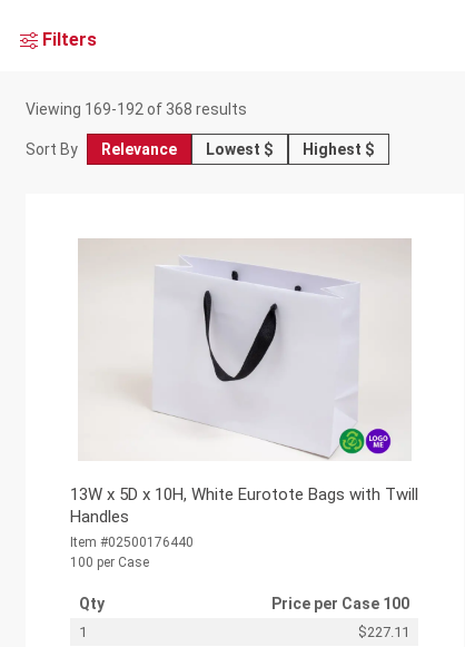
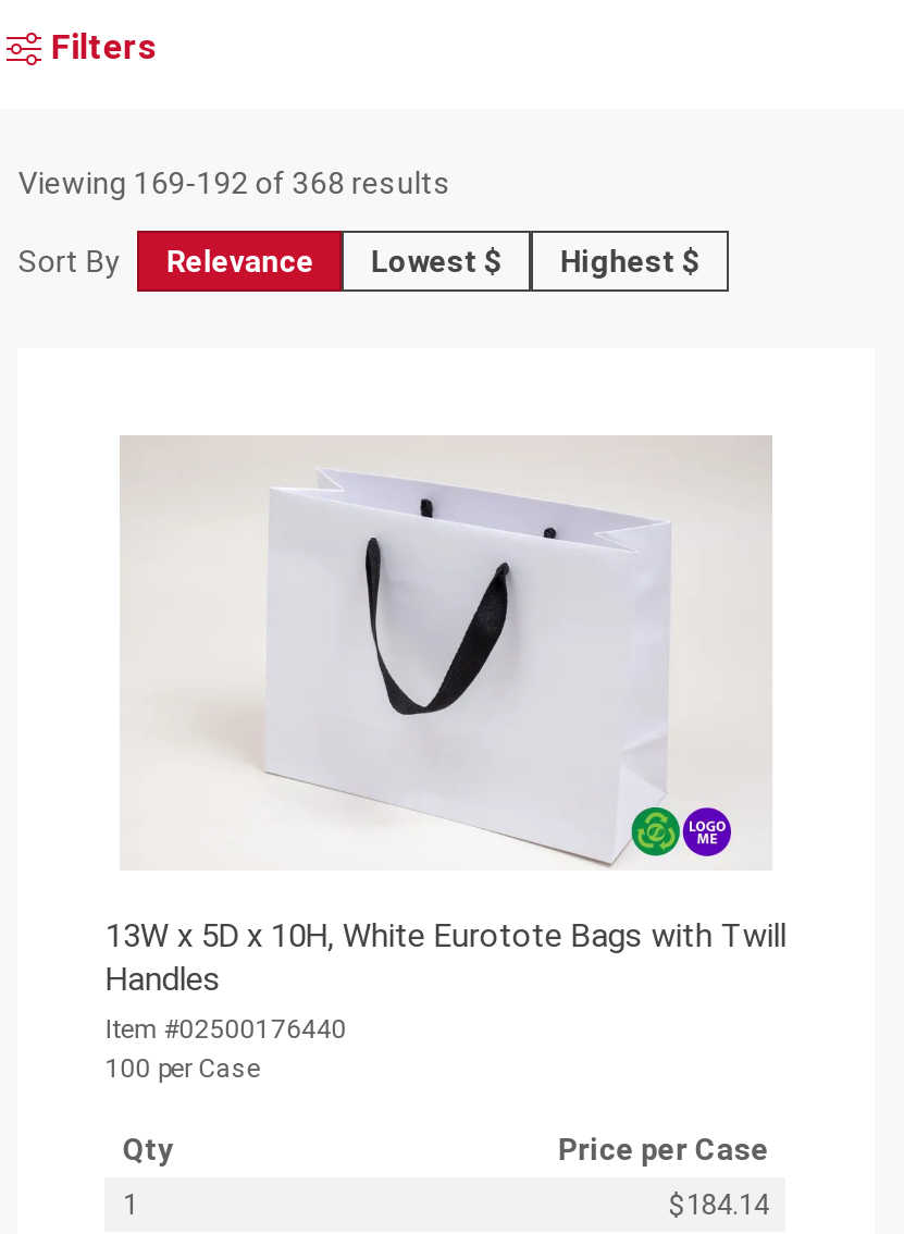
[272,595,410,612] Price per Case 100 -> [558,1132,769,1167] Price per Case
[359,624,410,640] $227.11 -> [669,1188,769,1221] $184.14

